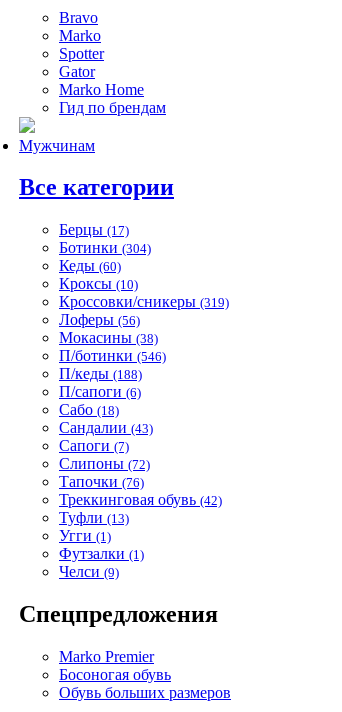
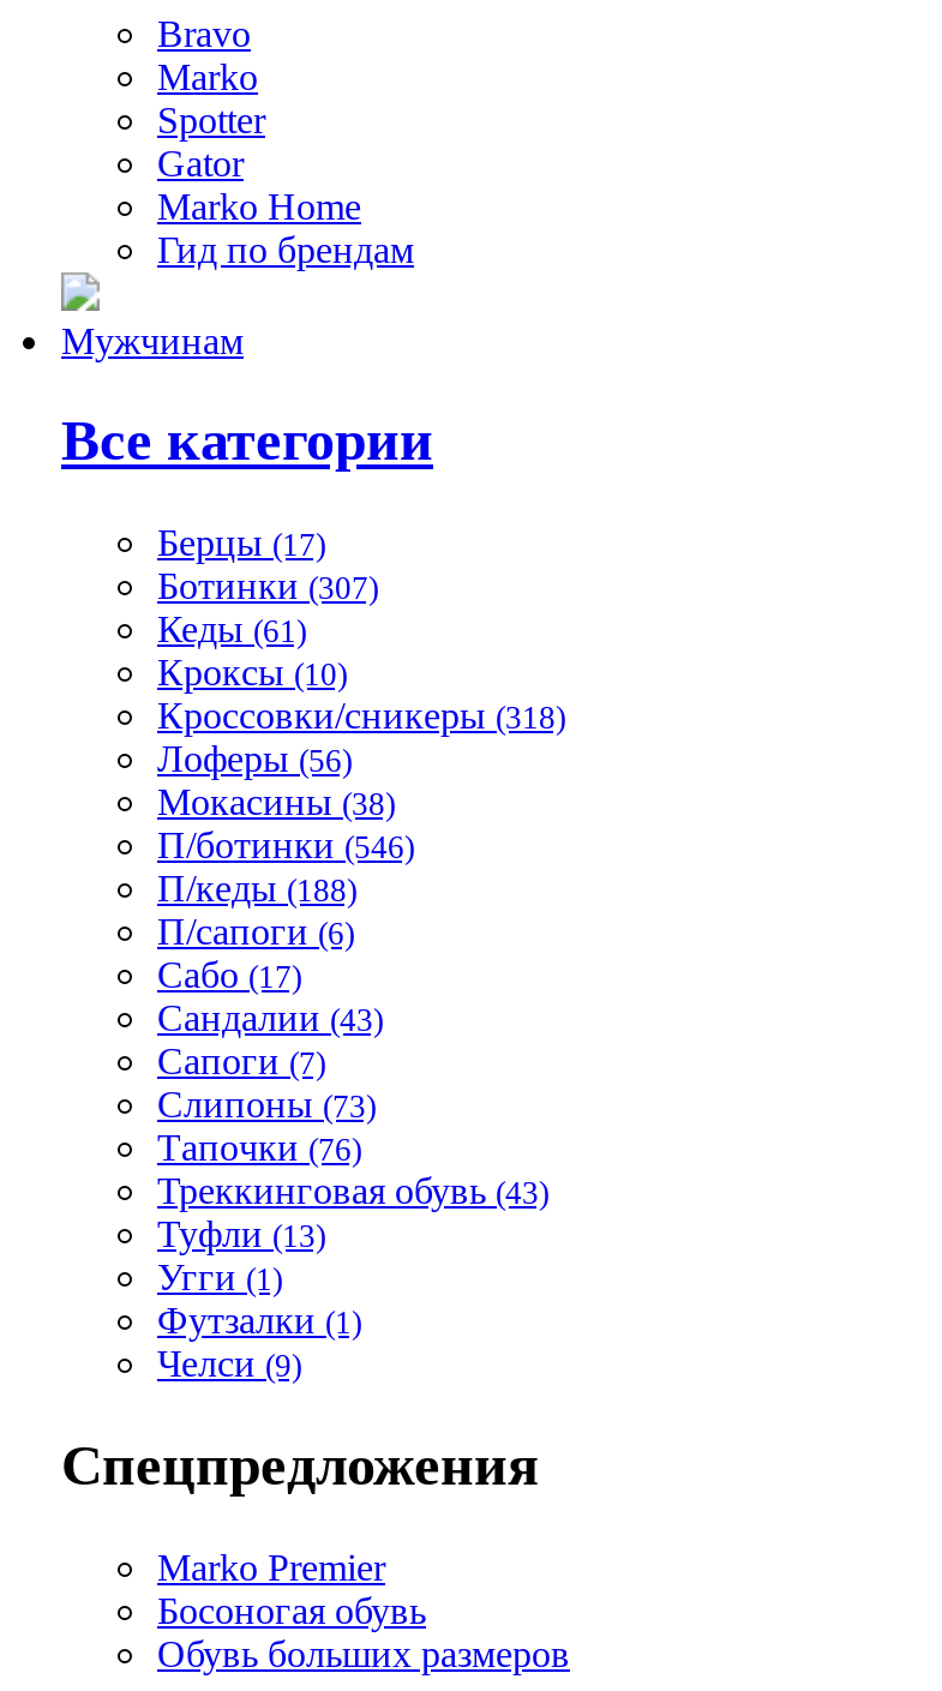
[59,239,151,256] Ботинки (304) -> [157,566,378,607] Ботинки (307)
[59,257,121,274] Кеды (60) -> [157,609,306,650] Кеды (61)
[59,293,229,310] Кроссовки/сникеры (319) -> [157,696,565,736] Кроссовки/сникеры (318)
[59,401,119,418] Сабо (18) -> [157,955,301,996] Сабо (17)
[59,455,150,472] Слипоны (72) -> [157,1084,376,1125] Слипоны (73)
[59,491,222,508] Треккинговая обувь (42) -> [157,1171,548,1212] Треккинговая обувь (43)

